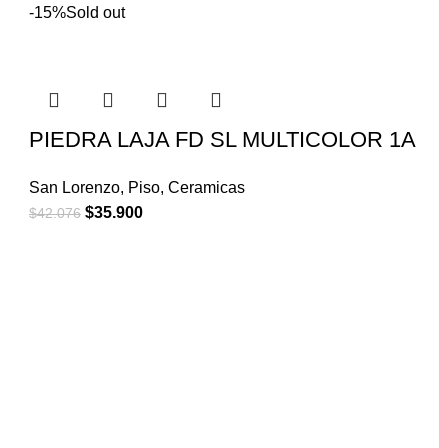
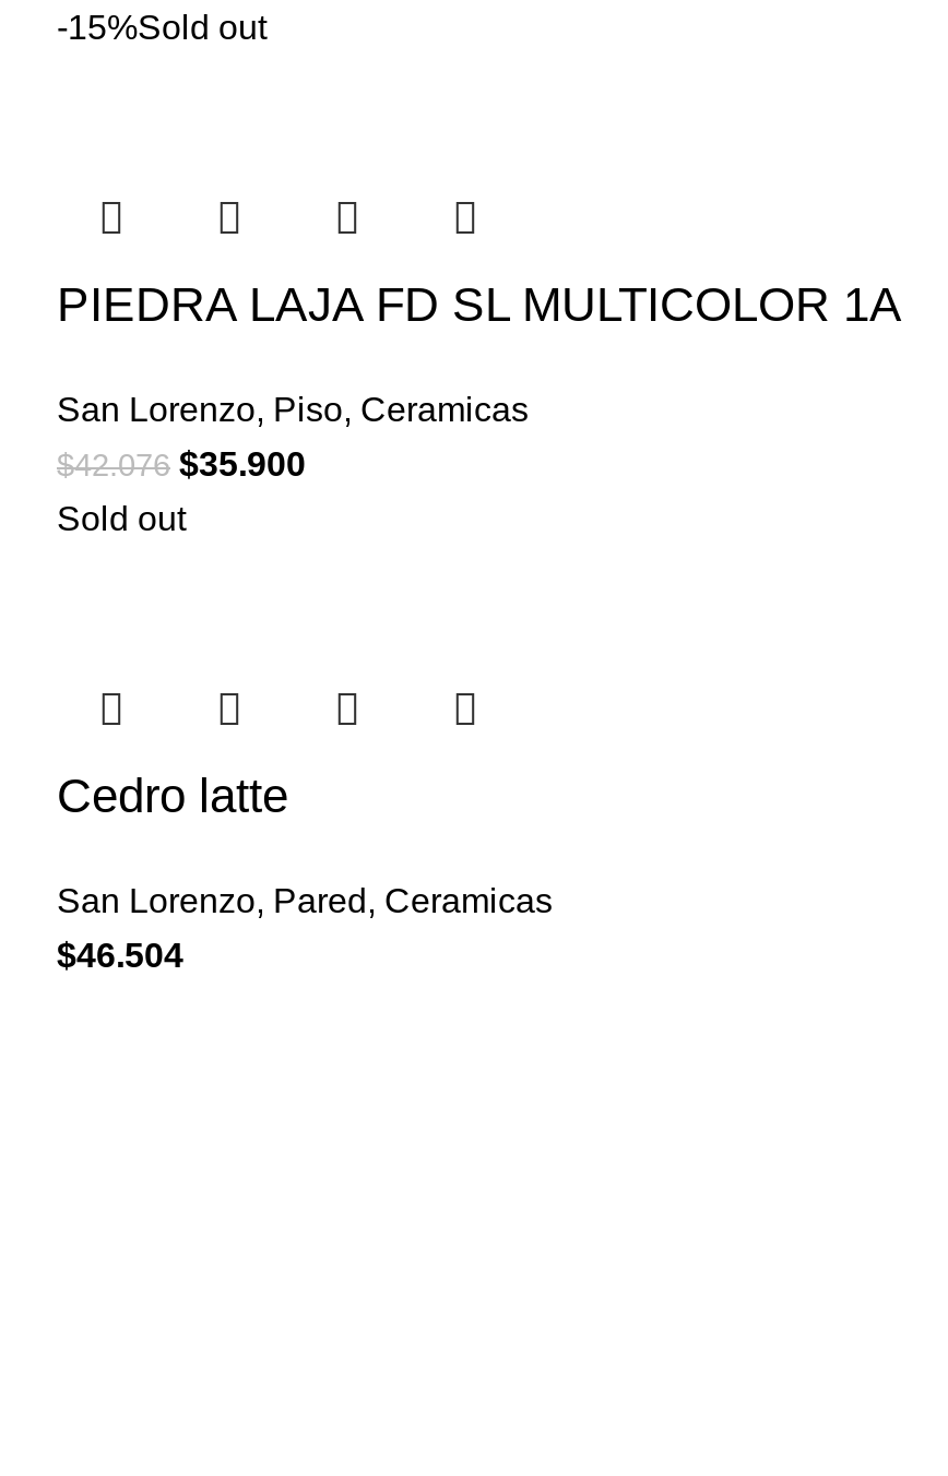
none -> [57,501,186,538] Sold out
none -> [57,769,553,974] Cedro latte | San Lorenzo, Pared, Ceramicas | $46.504

